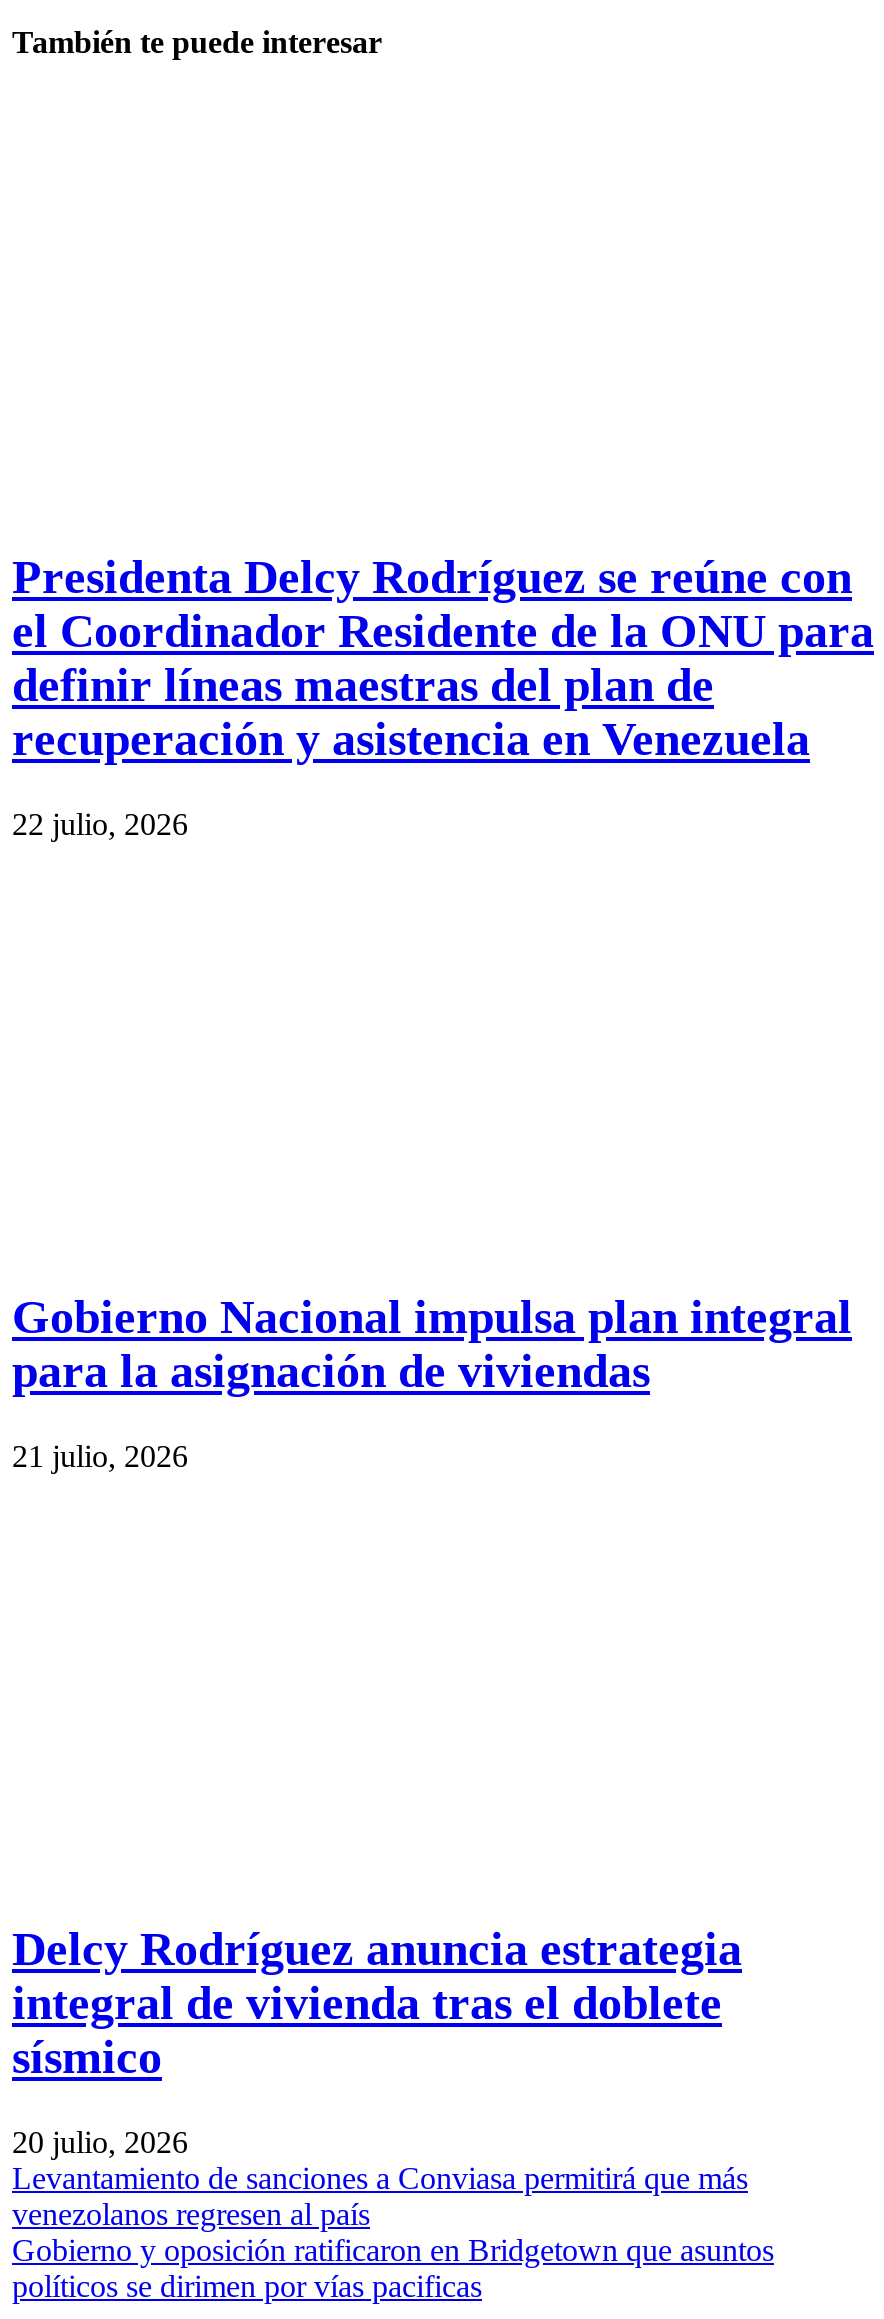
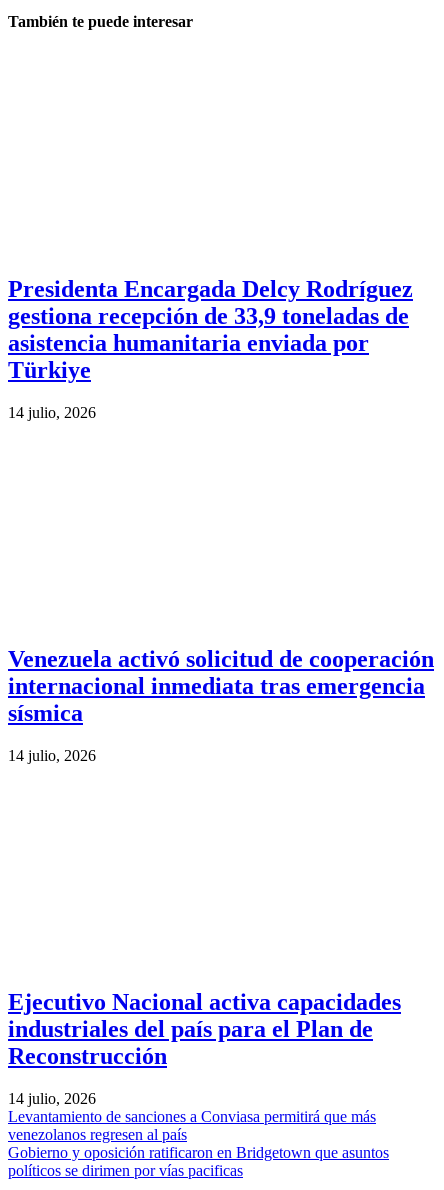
[12,551,874,765] Presidenta Delcy Rodríguez se reúne con | el Coordinador Residente de la ONU para | definir líneas maestras del plan de | recuperación y asistencia en Venezuela -> [8,276,413,383] Presidenta Encargada Delcy Rodríguez | gestiona recepción de 33,9 toneladas de | asistencia humanitaria enviada por | Türkiye
[12,807,188,841] 22 julio, 2026 -> [8,404,96,421] 14 julio, 2026
[12,1291,852,1397] Gobierno Nacional impulsa plan integral | para la asignación de viviendas -> [8,646,434,726] Venezuela activó solicitud de cooperación | internacional inmediata tras emergencia | sísmica
[12,1439,188,1473] 21 julio, 2026 -> [8,747,96,764] 14 julio, 2026
[12,1923,742,2083] Delcy Rodríguez anuncia estrategia | integral de vivienda tras el doblete | sísmico -> [8,989,401,1069] Ejecutivo Nacional activa capacidades | industriales del país para el Plan de | Reconstrucción
[12,2125,188,2159] 20 julio, 2026 -> [8,1090,96,1107] 14 julio, 2026

